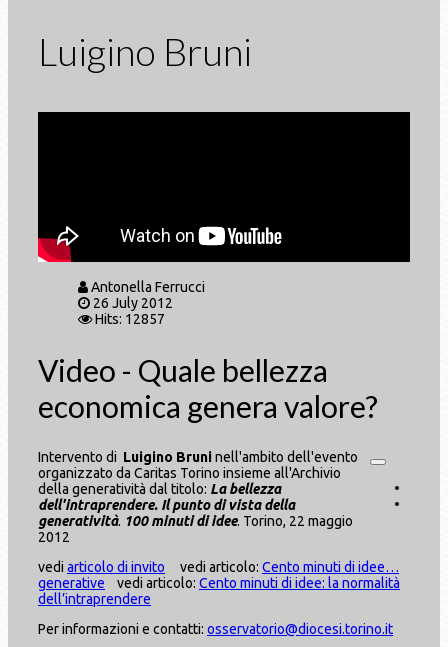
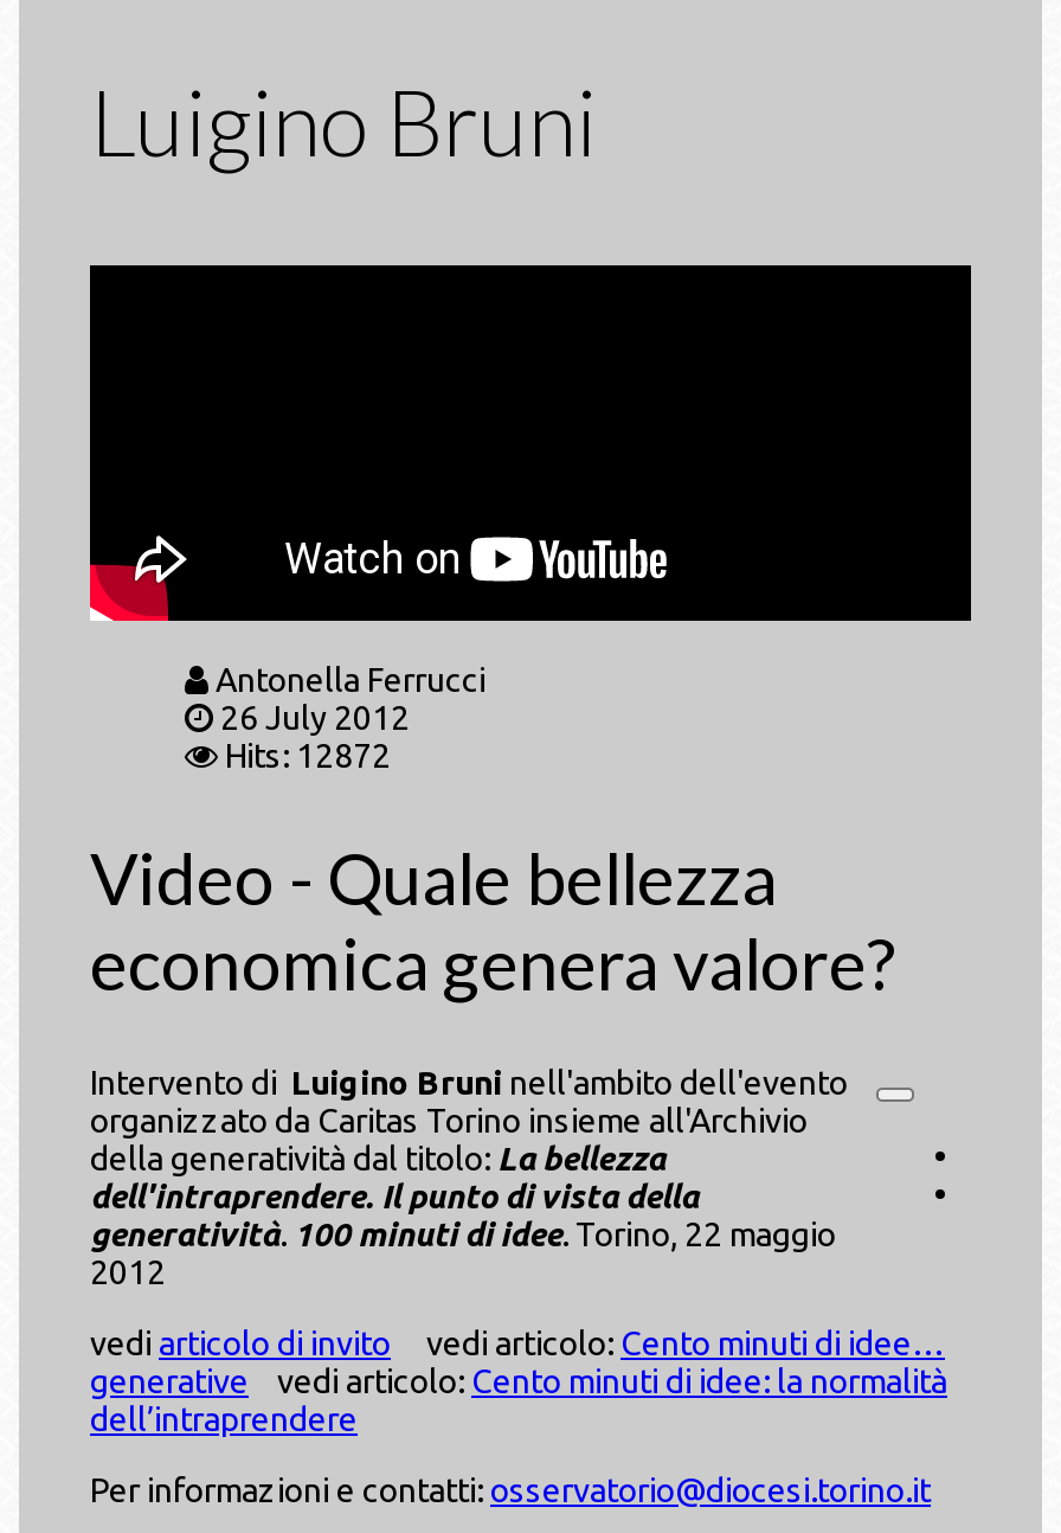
[95,311,165,327] Hits: 12857 -> [225,737,391,775] Hits: 12872

